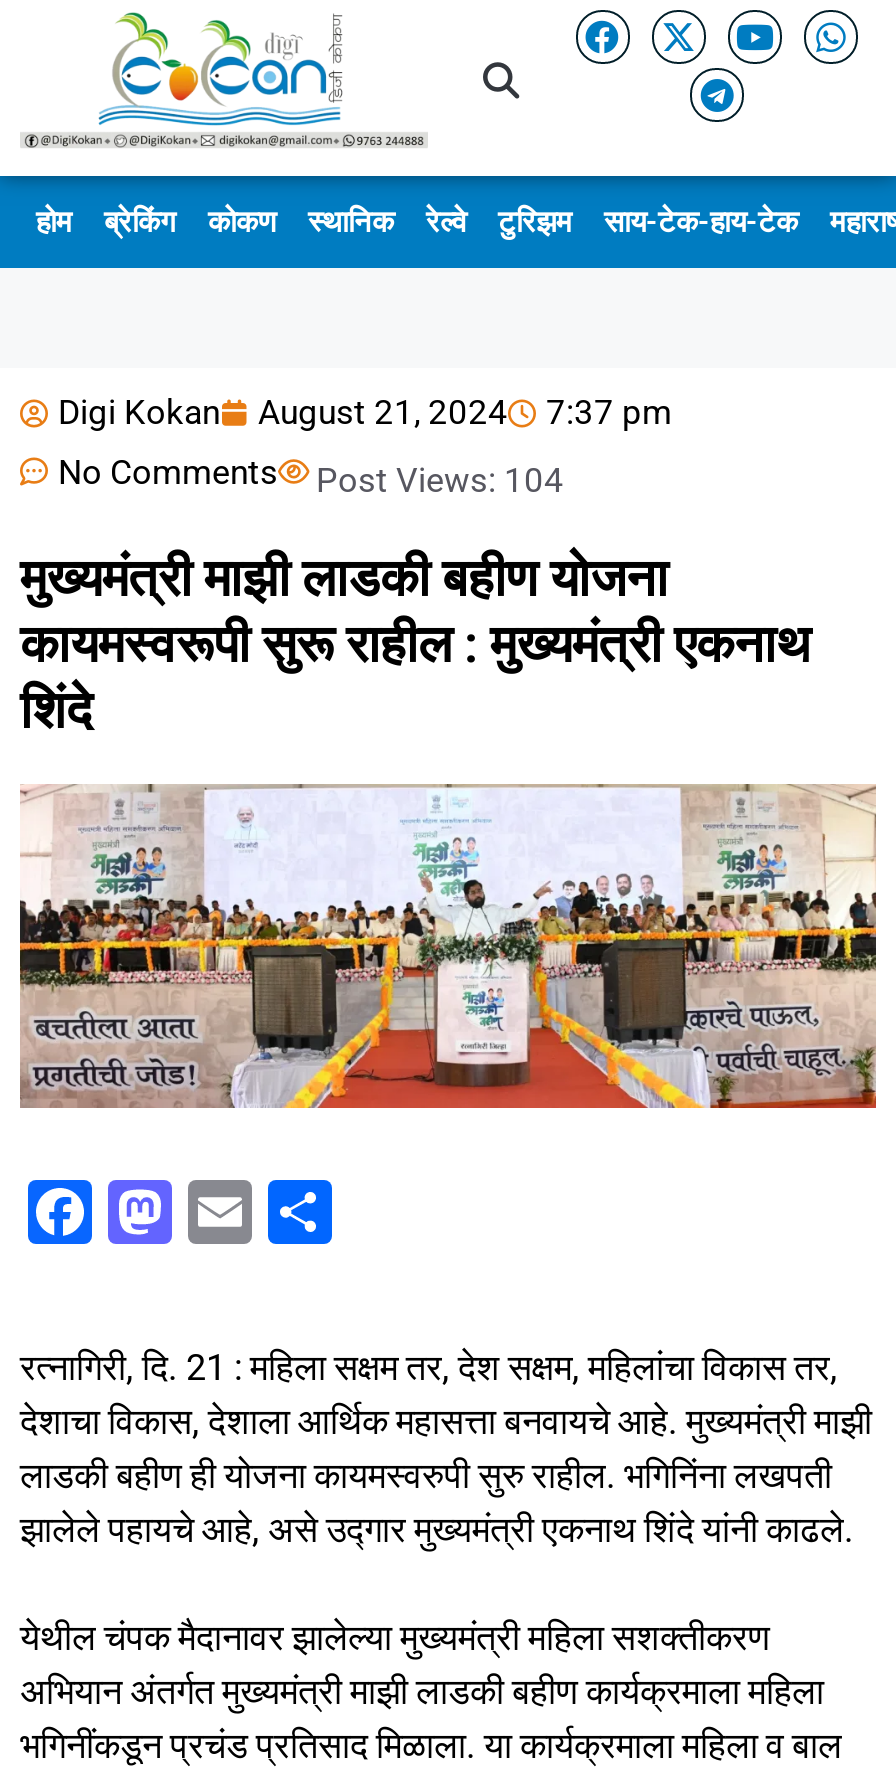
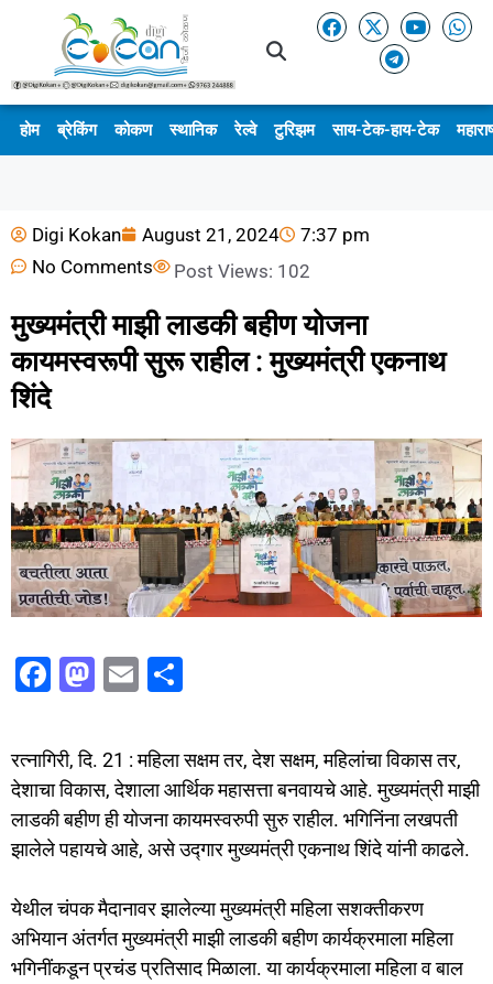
[58,451,564,500] No Comments Post Views: 104 -> [32,255,310,282] No Comments Post Views: 102

